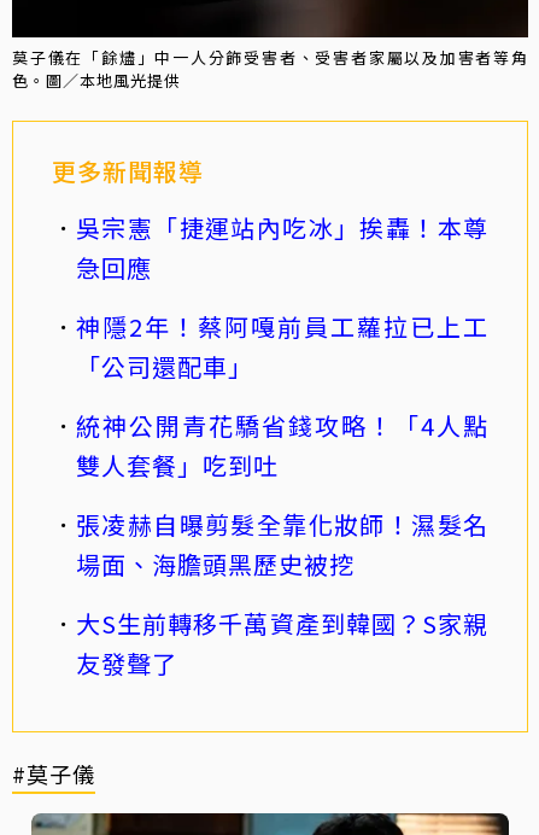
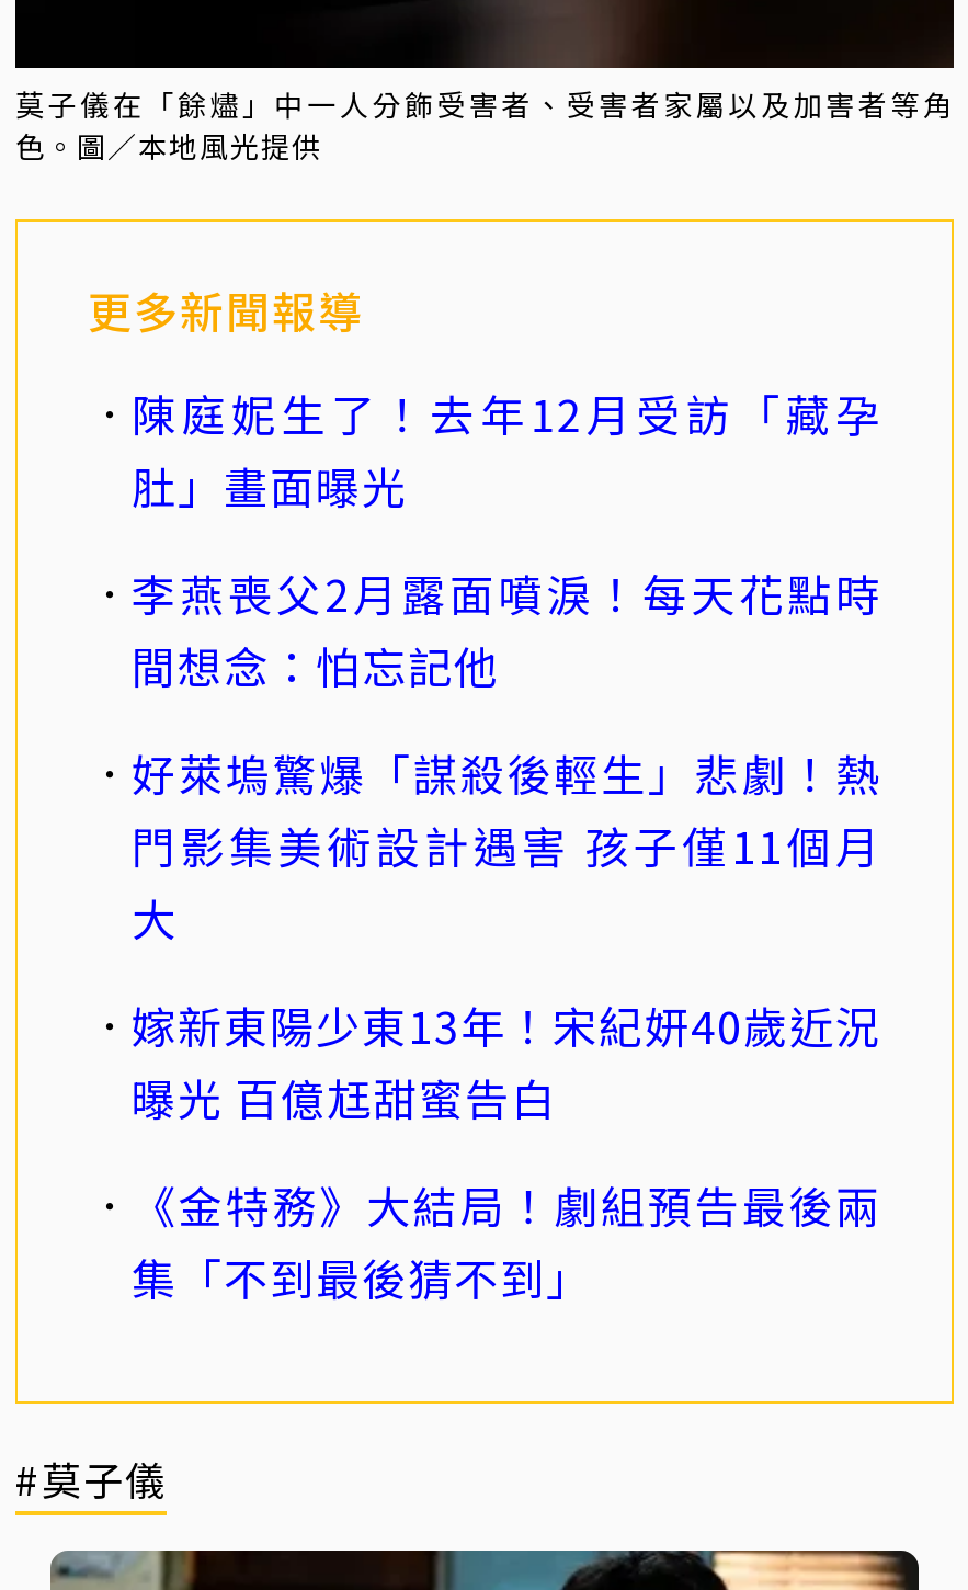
[76,210,488,284] 吳宗憲「捷運站內吃冰」挨轟！本尊 | 急回應 -> [132,381,881,517] 陳庭妮生了！去年12月受訪「藏孕 | 肚」畫面曝光
[76,309,488,383] 神隱2年！蔡阿嘎前員工蘿拉已上工 | 「公司還配車」 -> [132,561,881,697] 李燕喪父2月露面噴淚！每天花點時 | 間想念：怕忘記他
[76,407,488,482] 統神公開青花驕省錢攻略！「4人點 | 雙人套餐」吃到吐 -> [132,741,881,949] 好萊塢驚爆「謀殺後輕生」悲劇！熱 | 門影集美術設計遇害 孩子僅11個月 | 大
[76,506,488,581] 張凌赫自曝剪髮全靠化妝師！濕髮名 | 場面、海膽頭黑歷史被挖 -> [132,993,881,1129] 嫁新東陽少東13年！宋紀妍40歲近況 | 曝光 百億尪甜蜜告白
[76,605,488,680] 大S生前轉移千萬資產到韓國？S家親 | 友發聲了 -> [132,1173,881,1309] 《金特務》大結局！劇組預告最後兩 | 集「不到最後猜不到」

